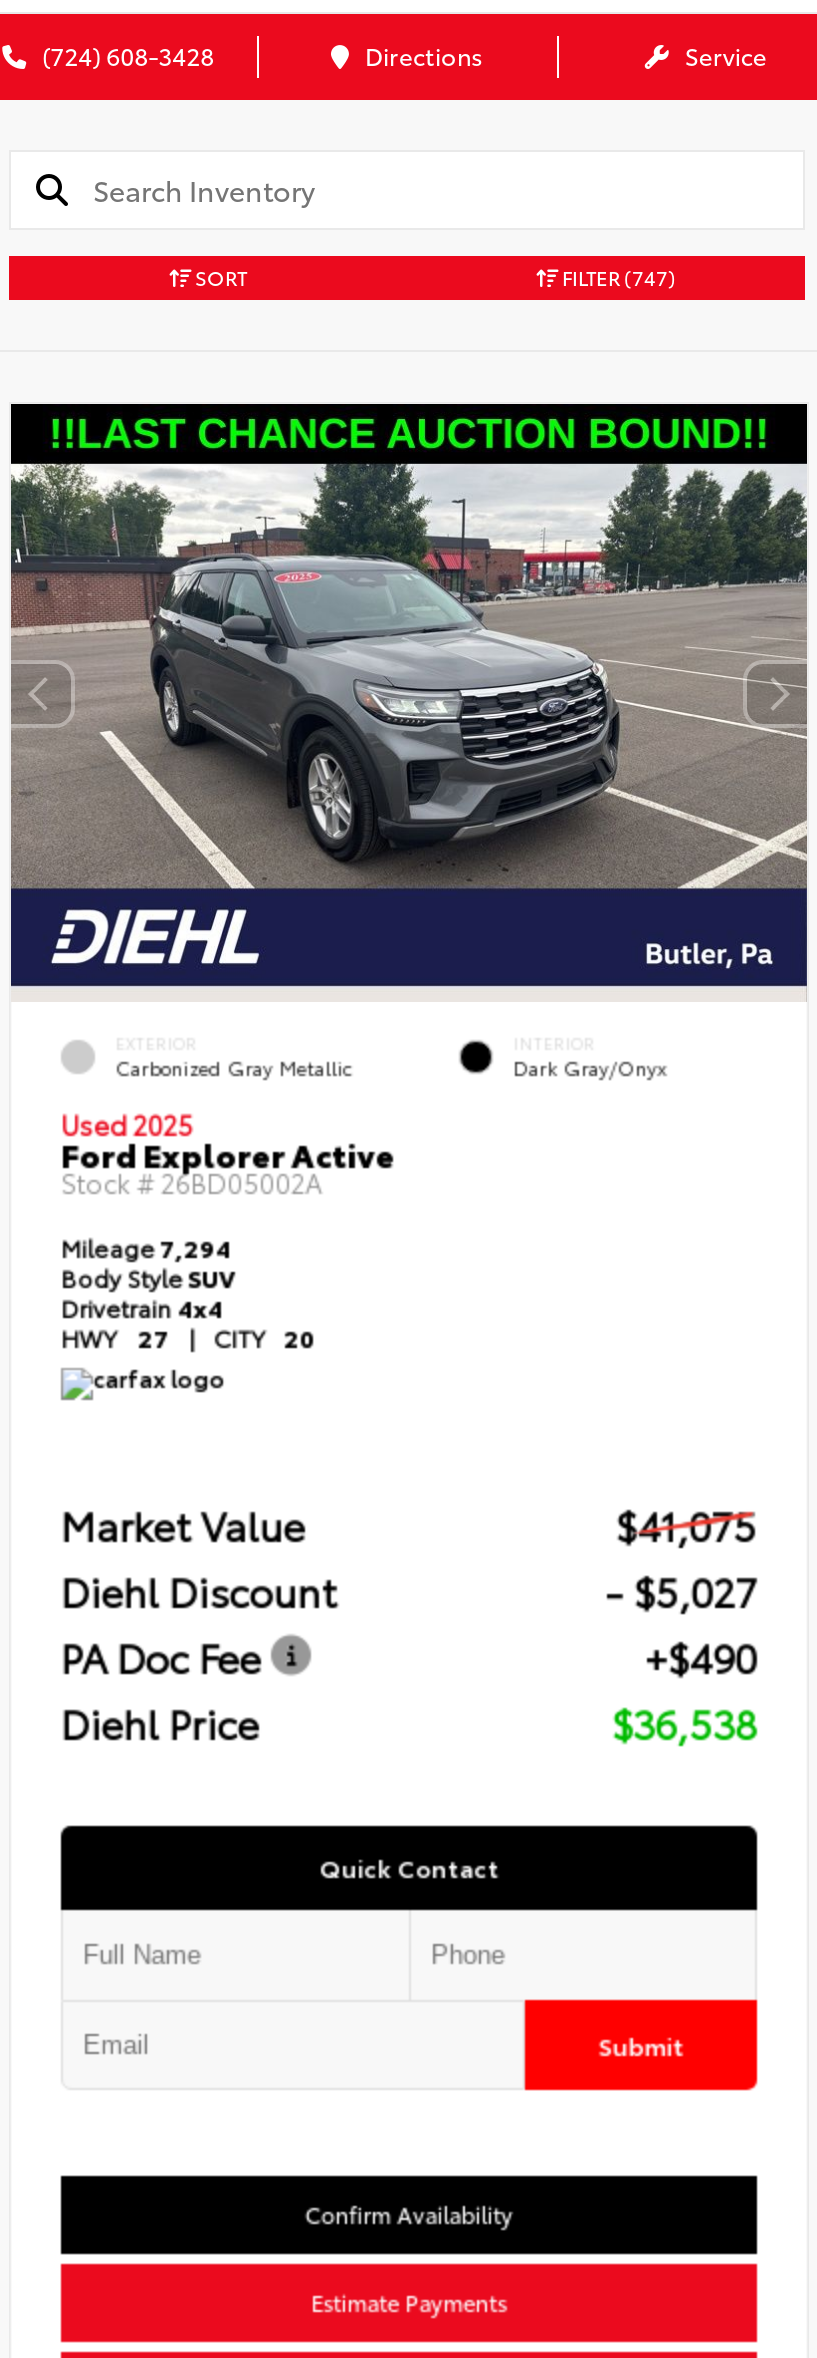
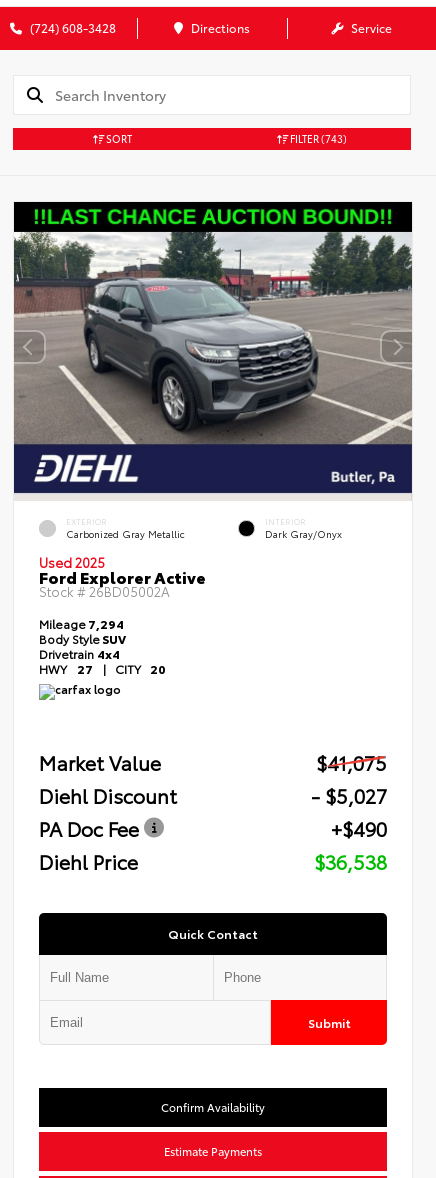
[558,262,676,292] FILTER (747) -> [287,131,346,146] FILTER (743)

